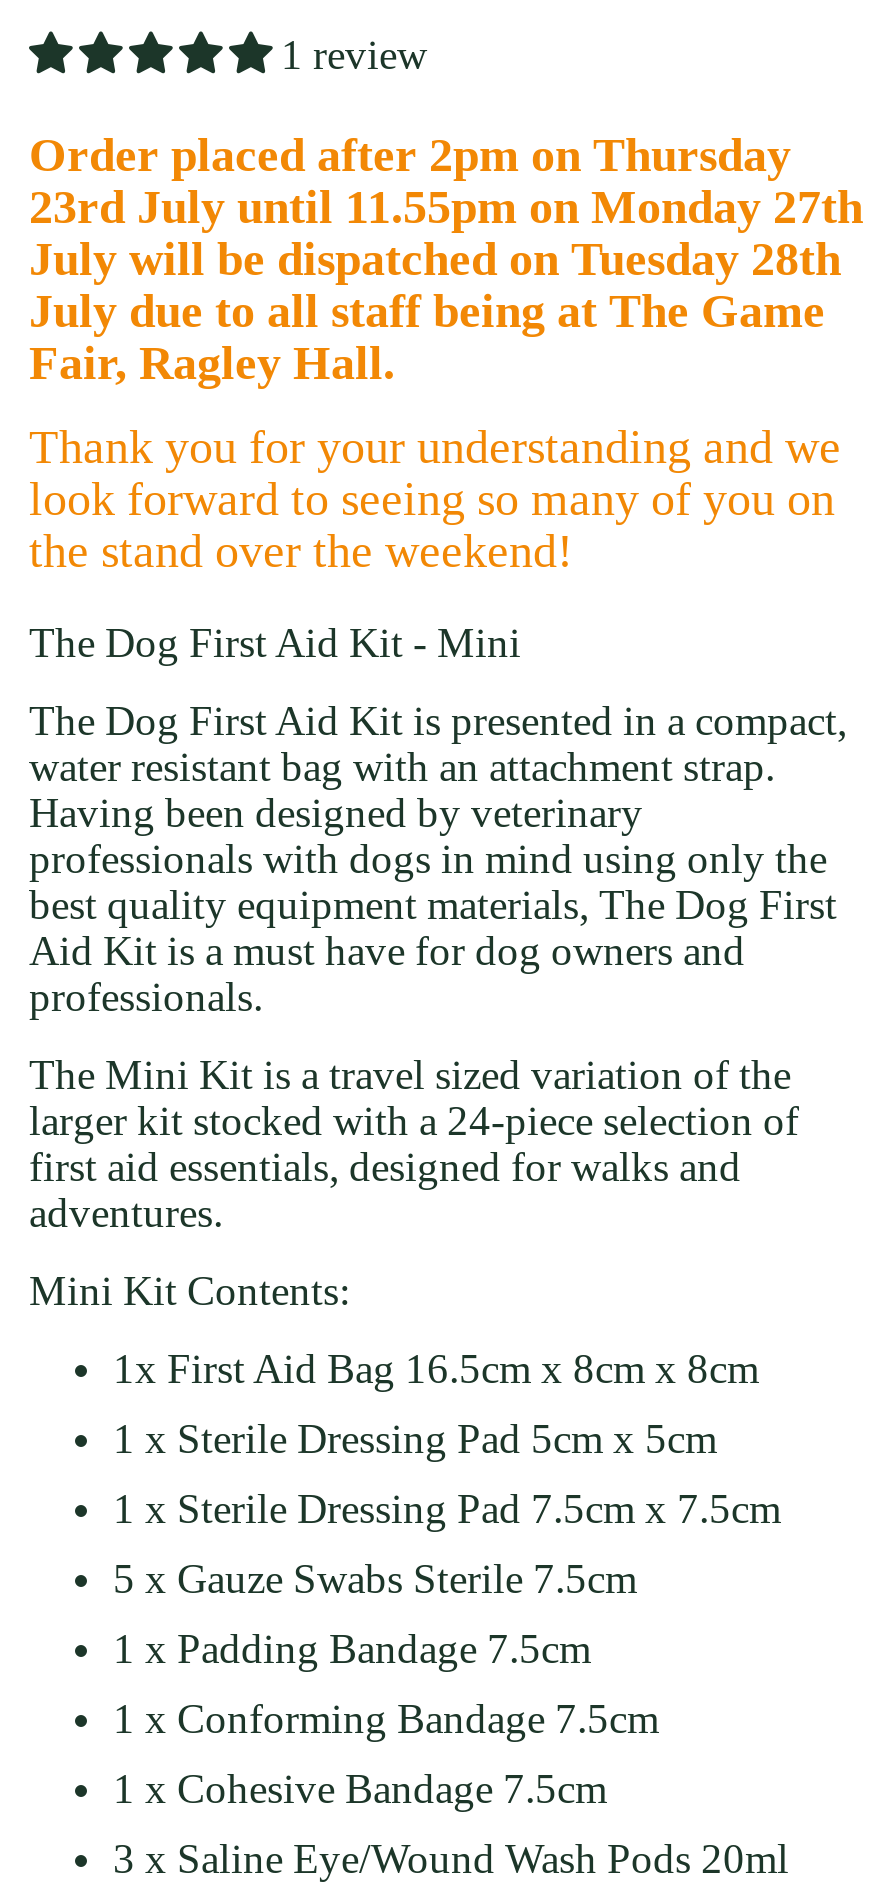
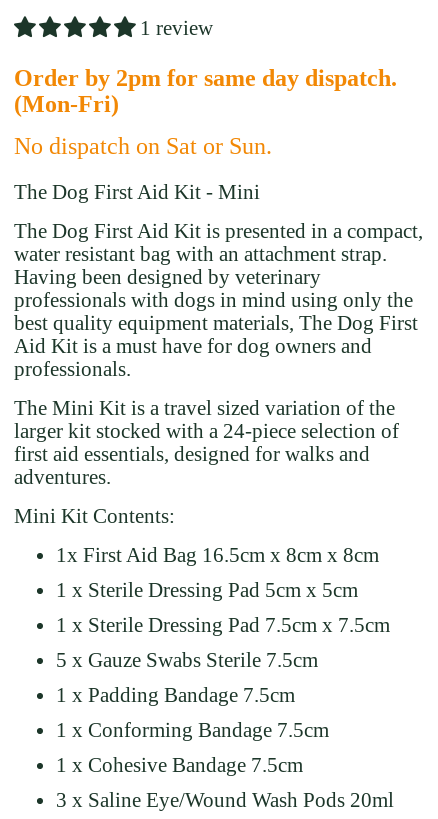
[29,128,863,388] Order placed after 2pm on Thursday | 23rd July until 11.55pm on Monday 27th | July will be dispatched on Tuesday 28th | July due to all staff being at The Game | Fair, Ragley Hall. -> [14,64,397,116] Order by 2pm for same day dispatch. | (Mon-Fri)
[29,420,841,576] Thank you for your understanding and we | look forward to seeing so many of you on | the stand over the weekend! -> [14,132,272,158] No dispatch on Sat or Sun.

